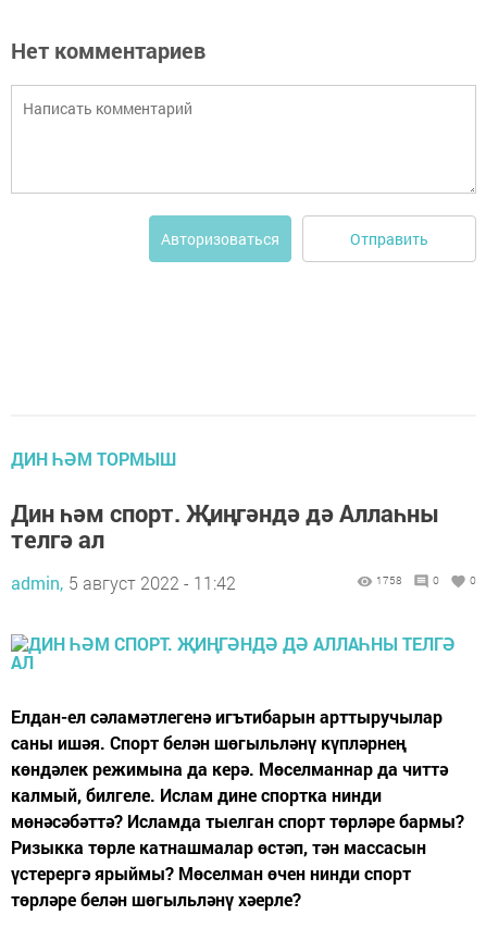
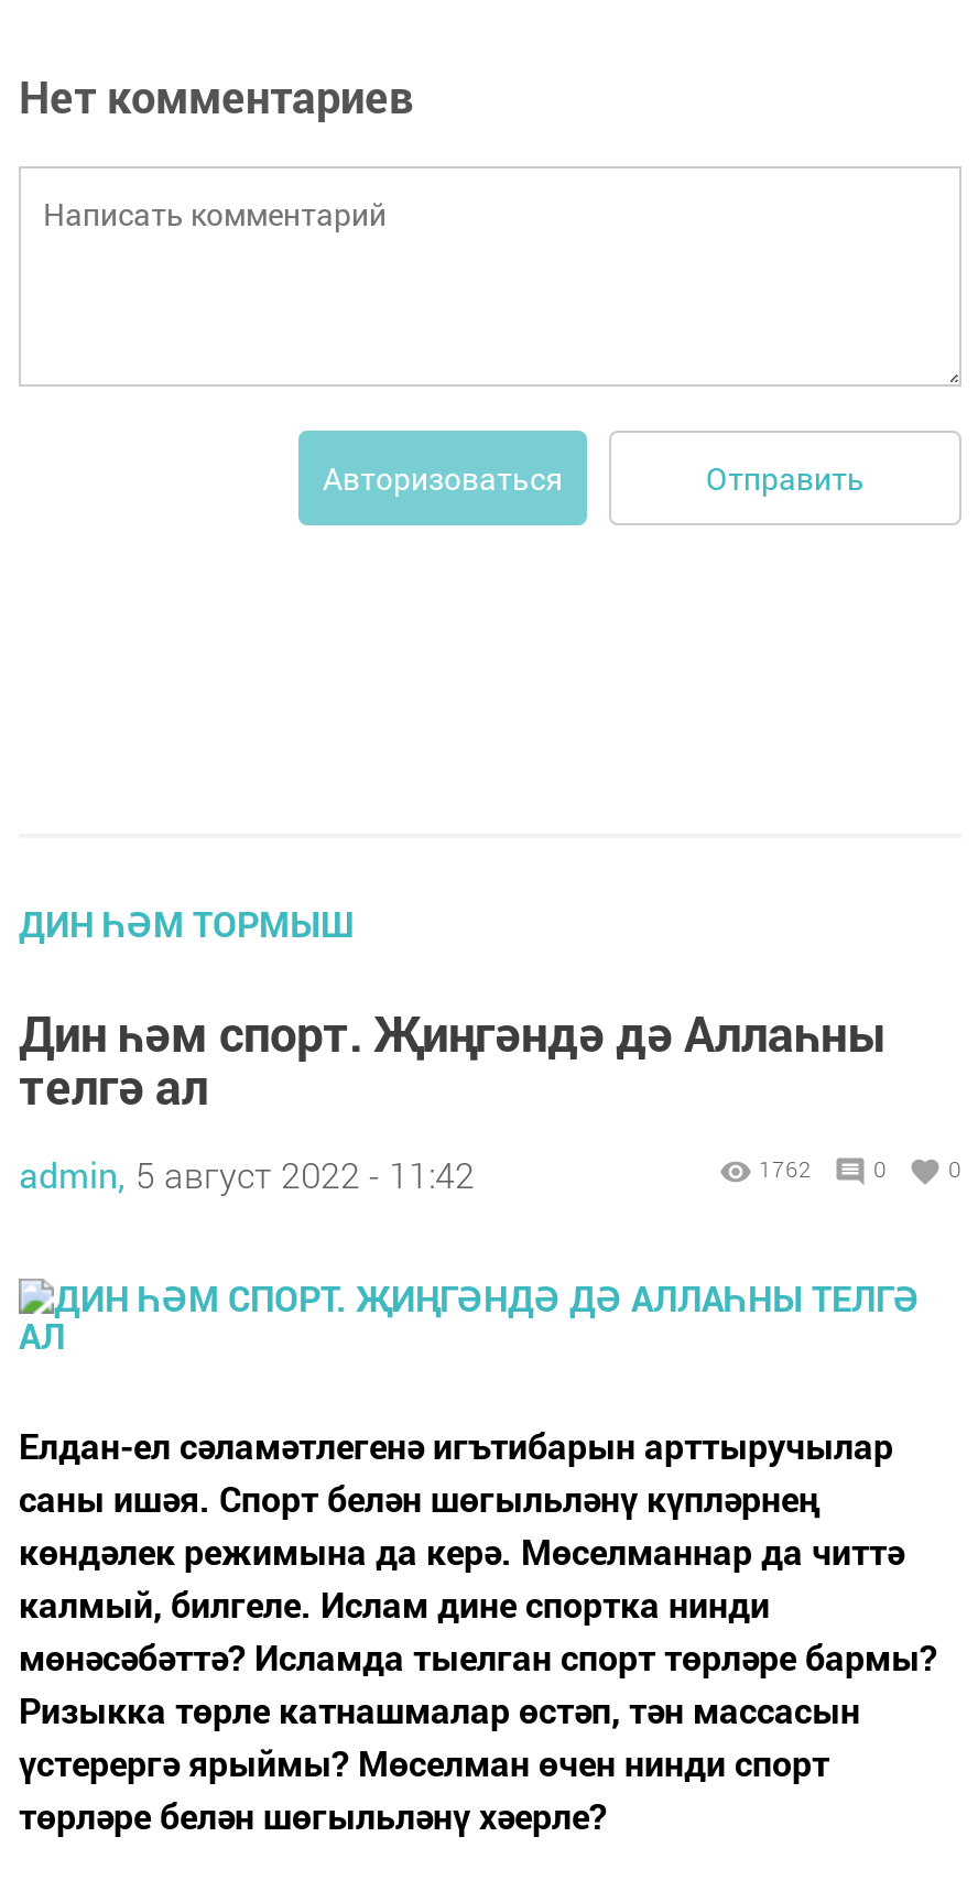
[376,574,402,588] 1758 -> [759,1156,812,1185] 1762

